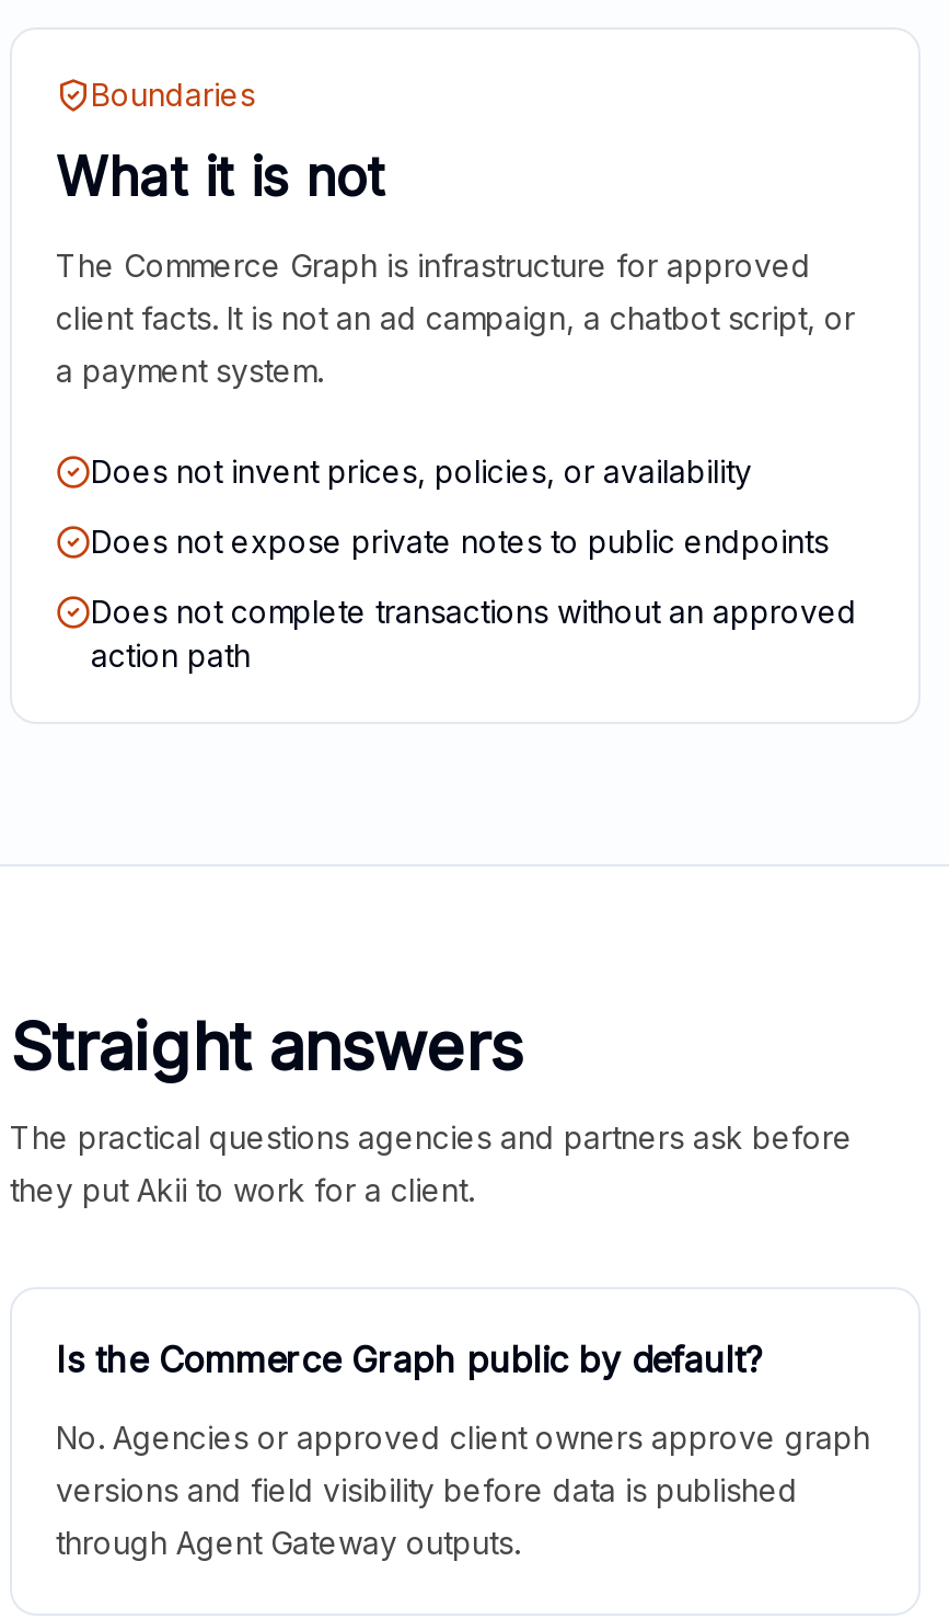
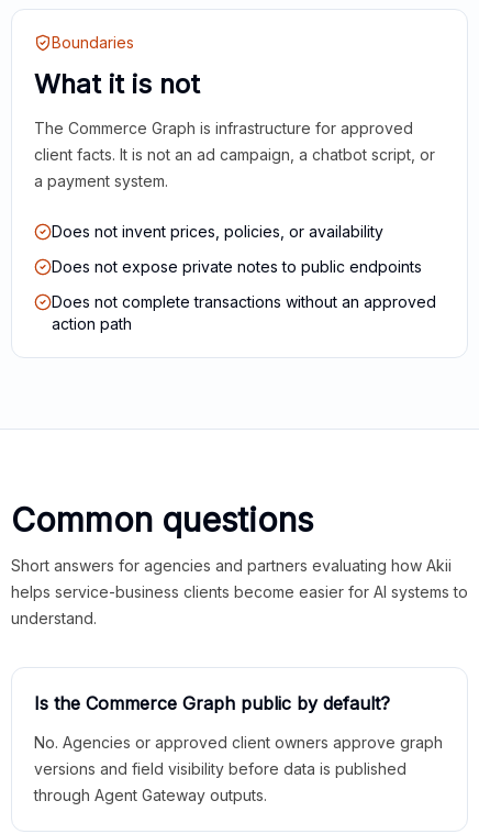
[10,1007,853,1208] Straight answers | The practical questions agencies and partners ask before | they put Akii to work for a client. -> [11,500,468,627] Common questions | Short answers for agencies and partners evaluating how Akii | helps service-business clients become easier for AI systems to | understand.

